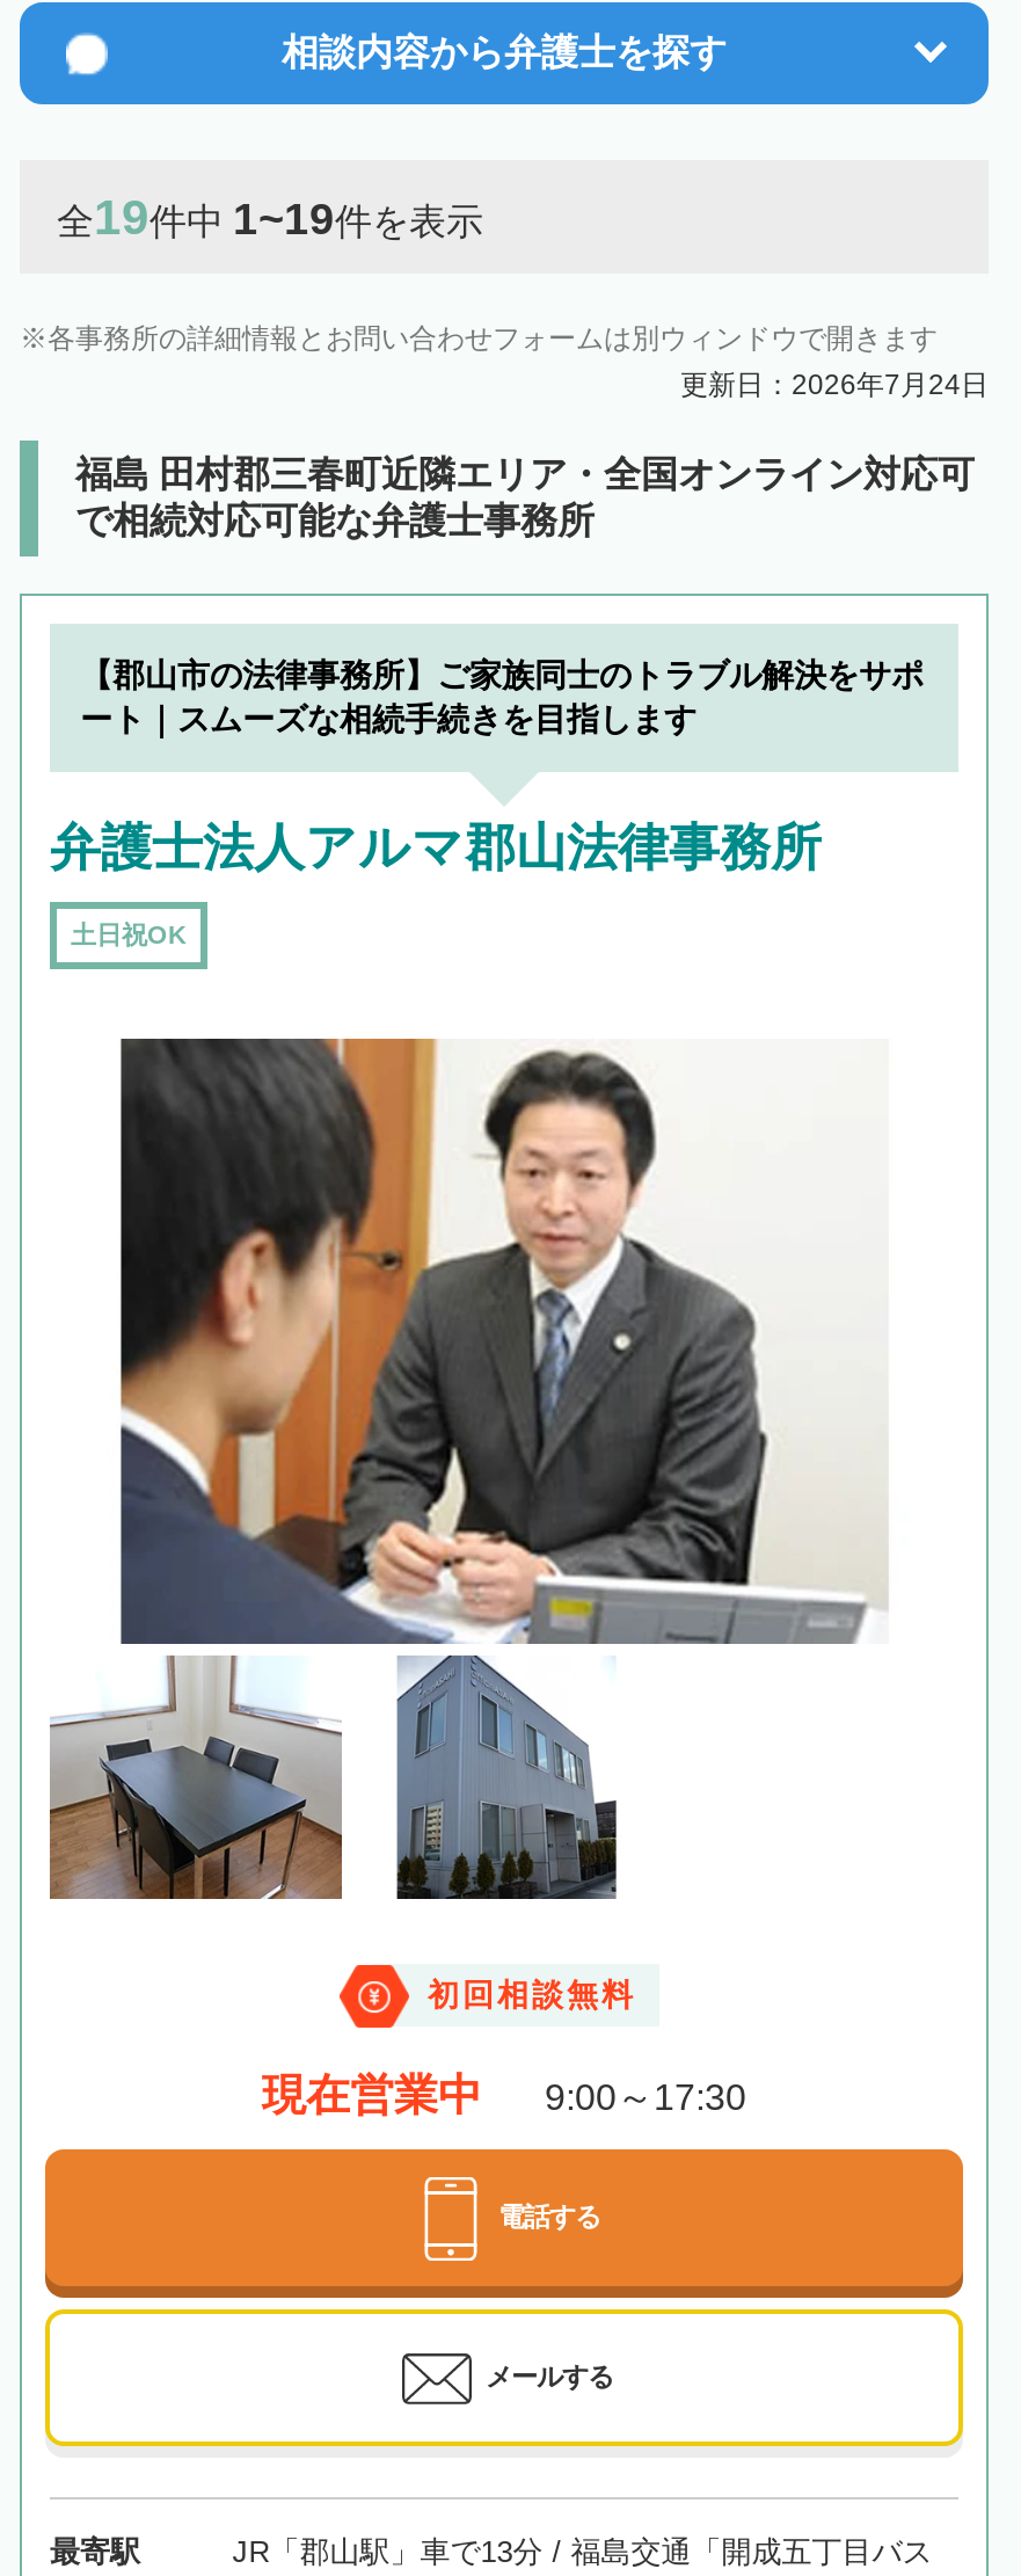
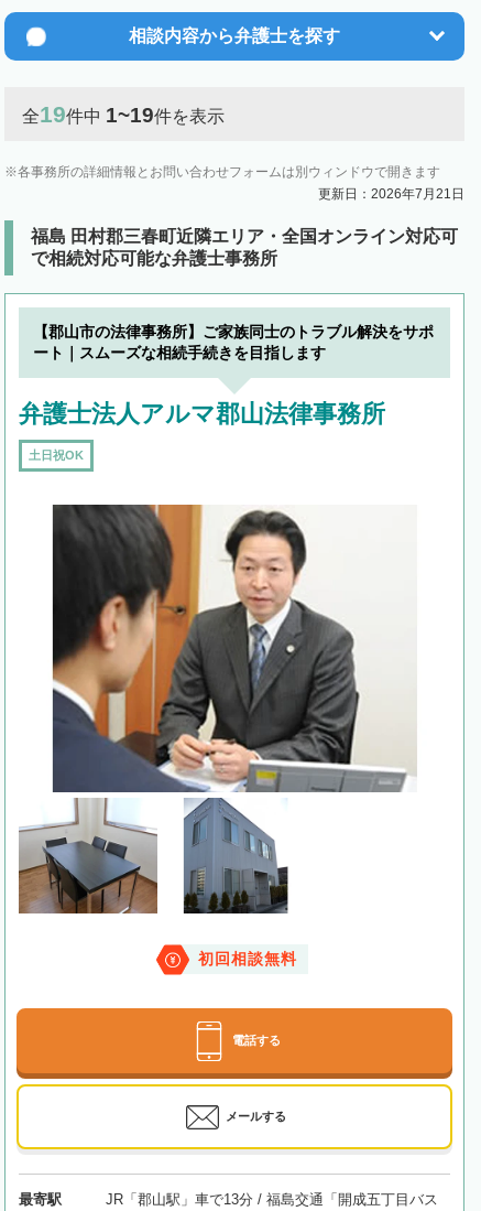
[680,369,989,401] 更新日：2026年7月24日 -> [318,186,464,202] 更新日：2026年7月21日
[262,2071,746,2119] 現在営業中 | 9:00～17:30 -> none

